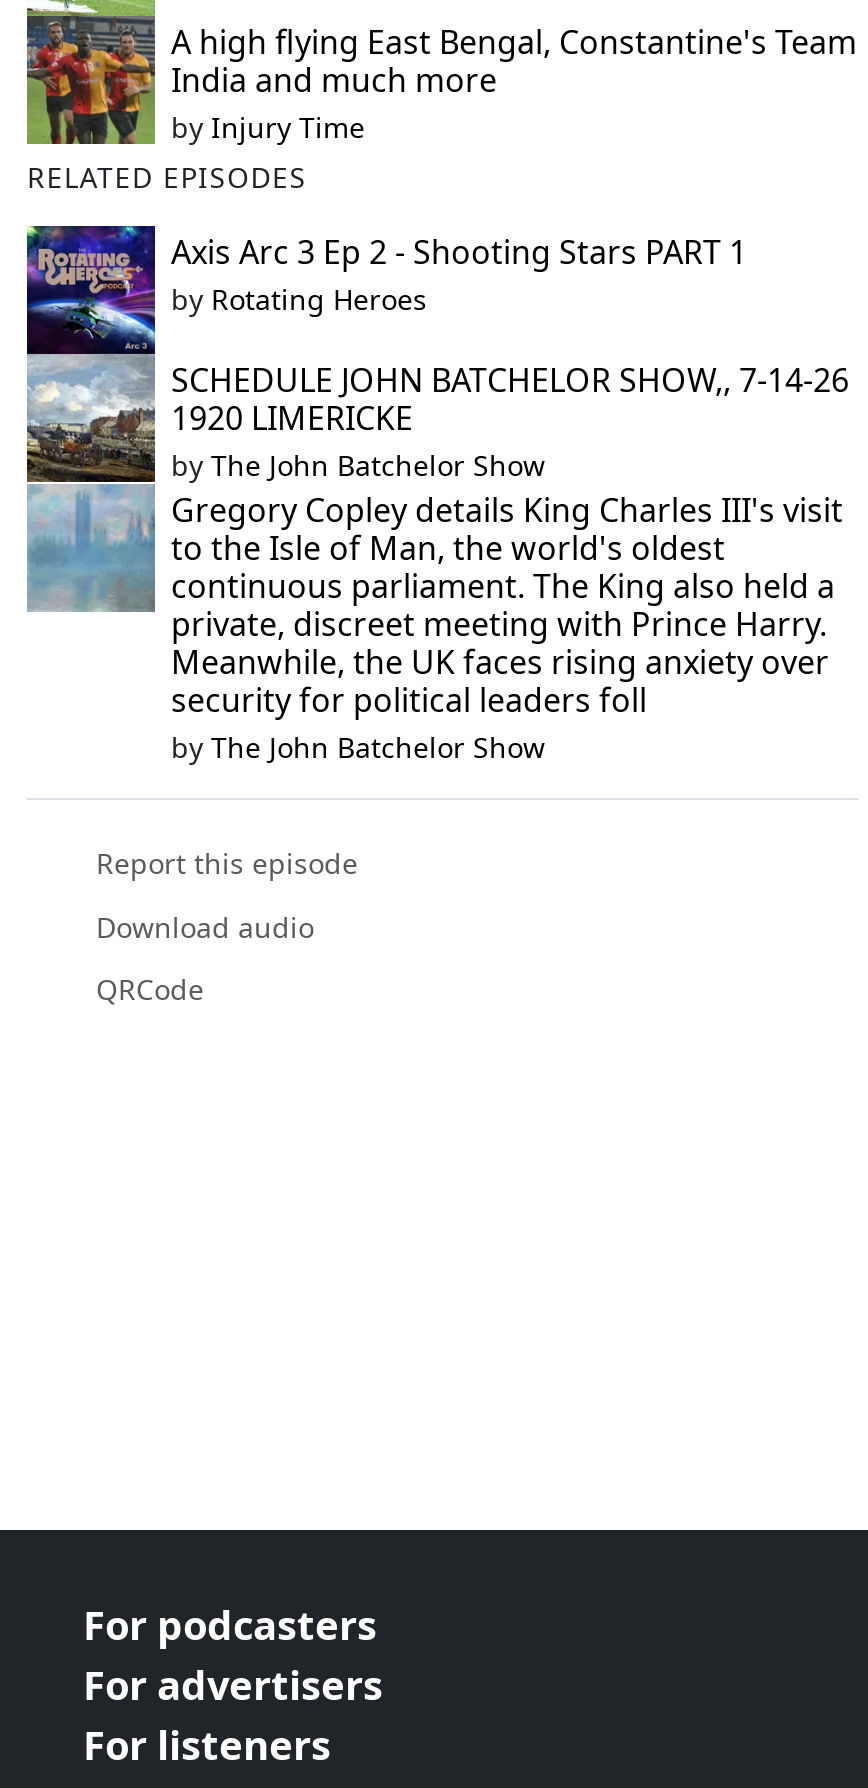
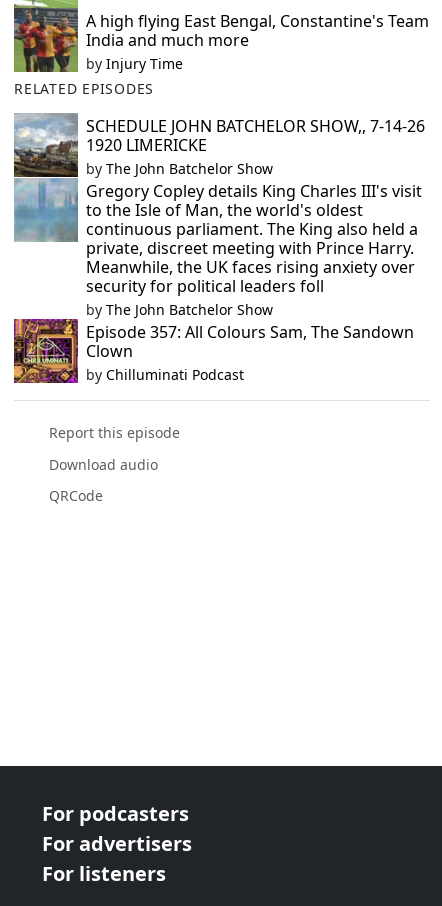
[25,224,747,356] [image] | Axis Arc 3 Ep 2 - Shooting Stars PART 1 | by Rotating Heroes -> none
moved [171,358,849,766] -> [86,115,425,319]: SCHEDULE JOHN BATCHELOR SHOW,, 7-14-26 | 1920 LIMERICKE | by The John Batchelor Show | ... | security for political leaders foll | by The John Batchelor Show
none -> [13,318,414,384] [image] | Episode 357: All Colours Sam, The Sandown | Clown | by Chilluminati Podcast

